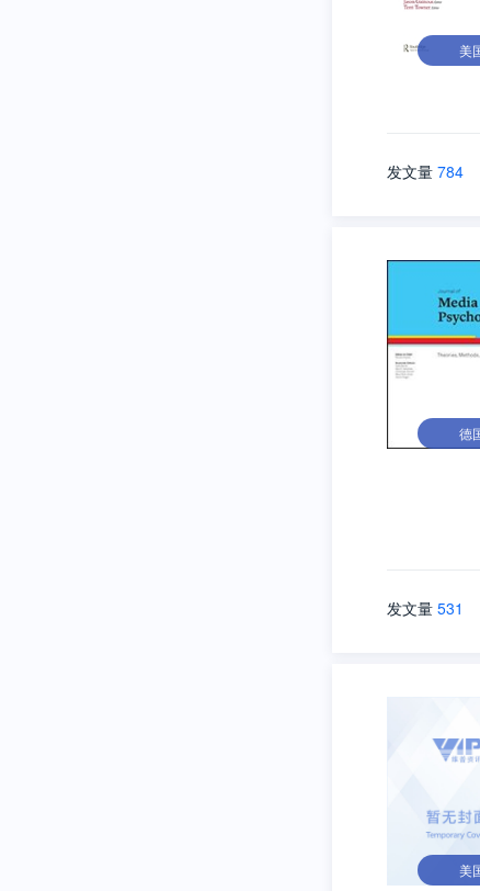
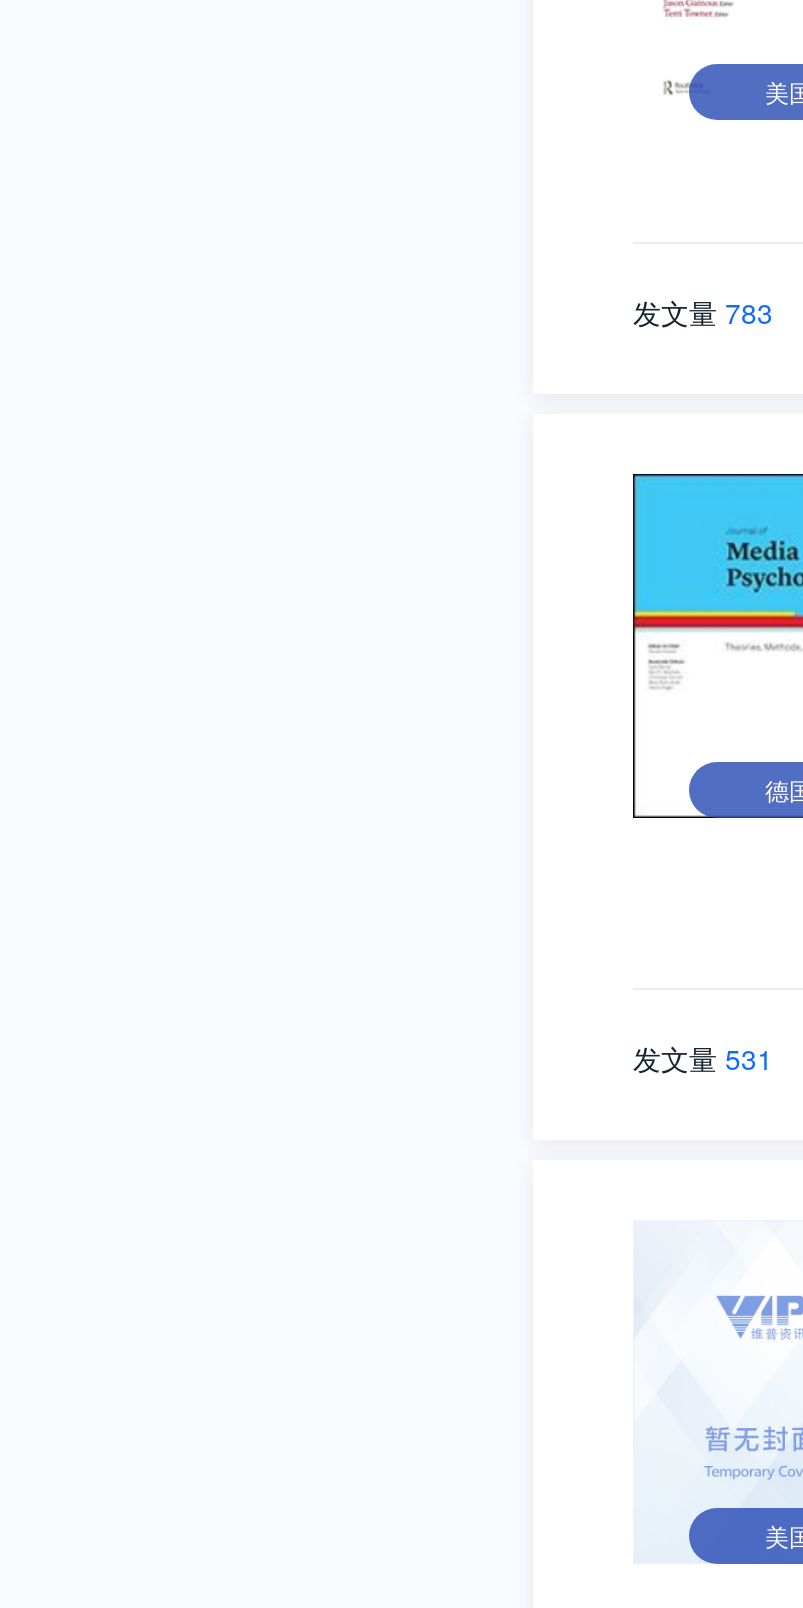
[387,160,464,182] 发文量784 -> [633,292,773,332] 发文量783

